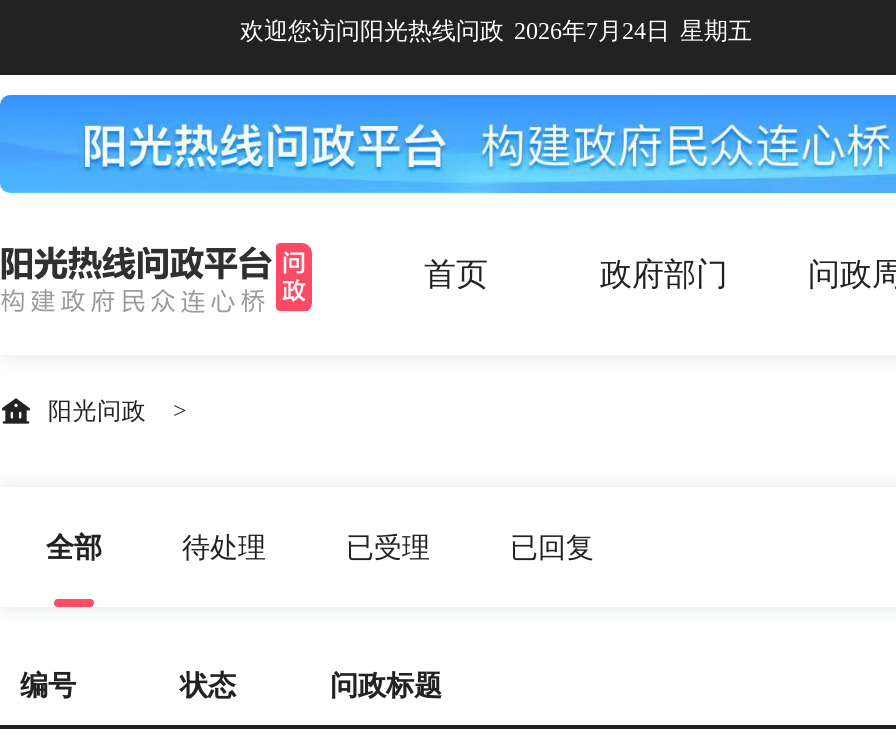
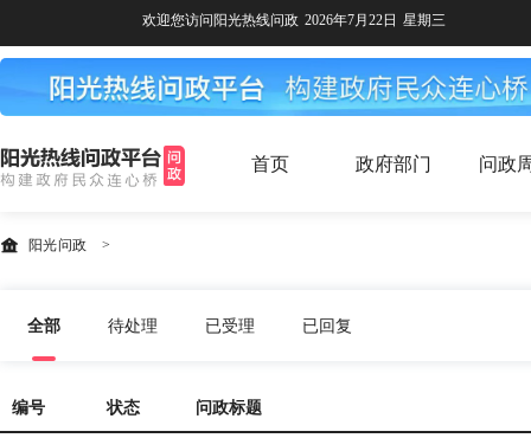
[240,17,752,45] 欢迎您访问阳光热线问政 2026年7月24日 星期五 -> [142,12,446,28] 欢迎您访问阳光热线问政 2026年7月22日 星期三

